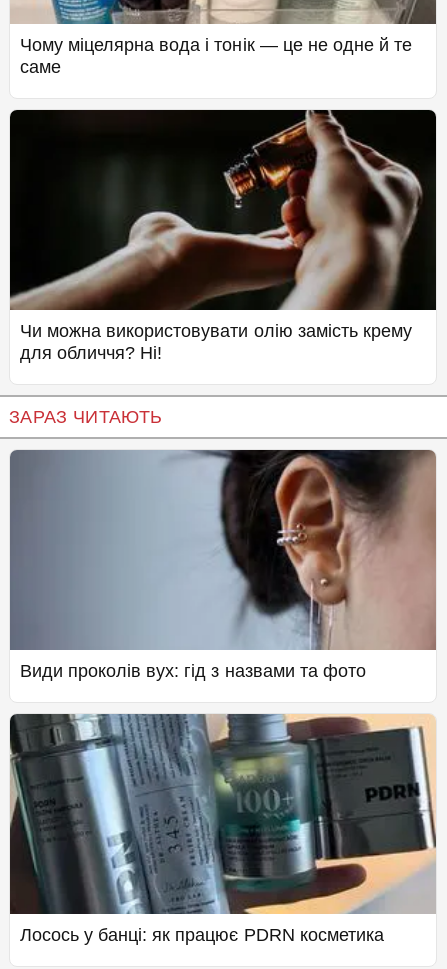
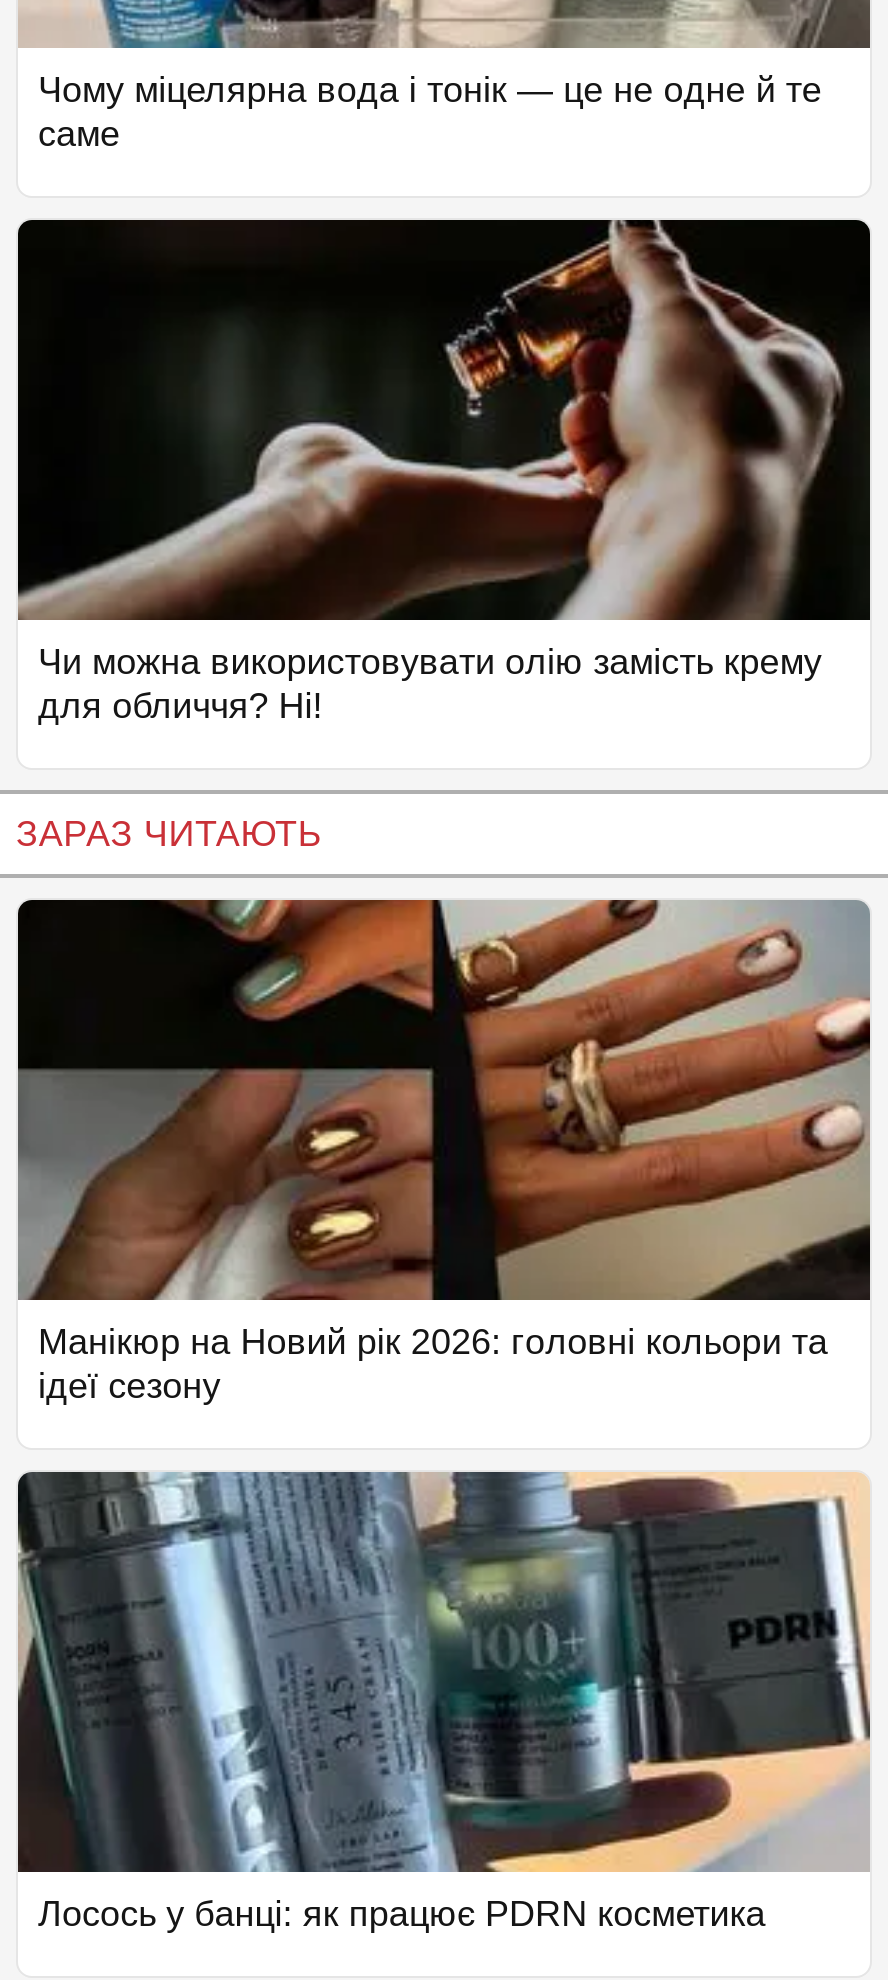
[9,449,437,681] [image] | Види проколів вух: гід з назвами та фото -> [16,898,870,1406] [image] | Манікюр на Новий рік 2026: головні кольори та | ідеї сезону

